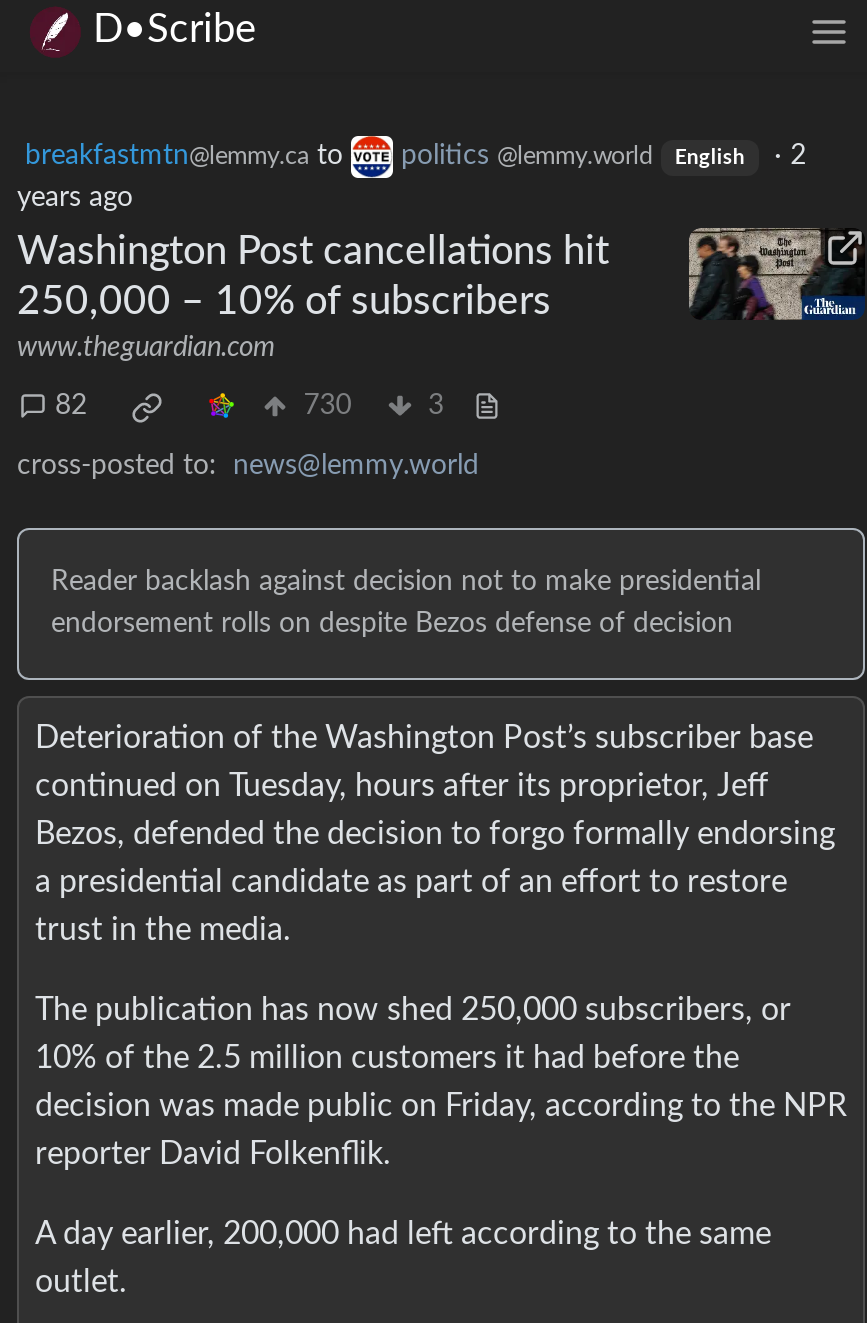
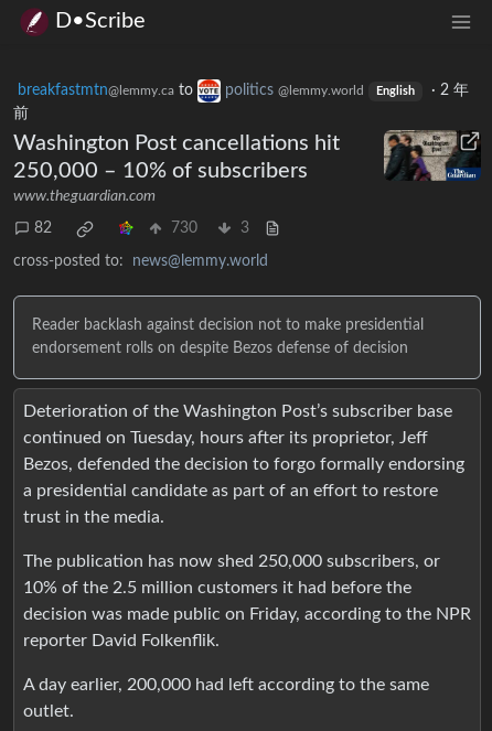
[25,142,806,170] breakfastmtn@lemmy.ca to politics @lemmy.world English · 2 -> [18,83,468,98] breakfastmtn@lemmy.ca to politics @lemmy.world English · 2 年
[17,184,133,212] years ago -> [13,106,29,121] 前

